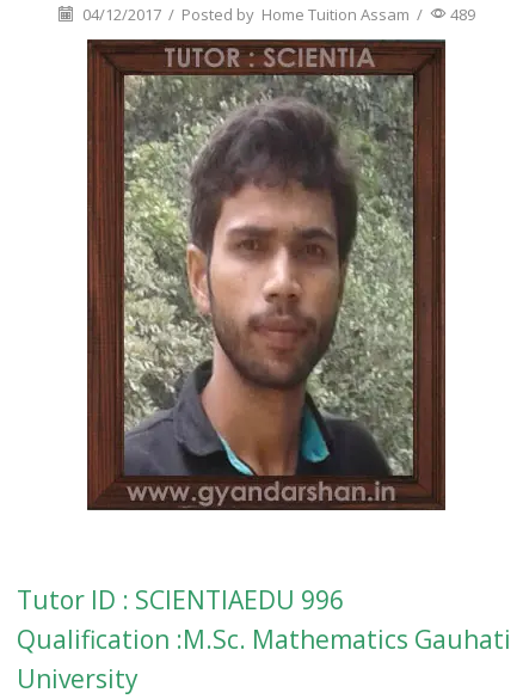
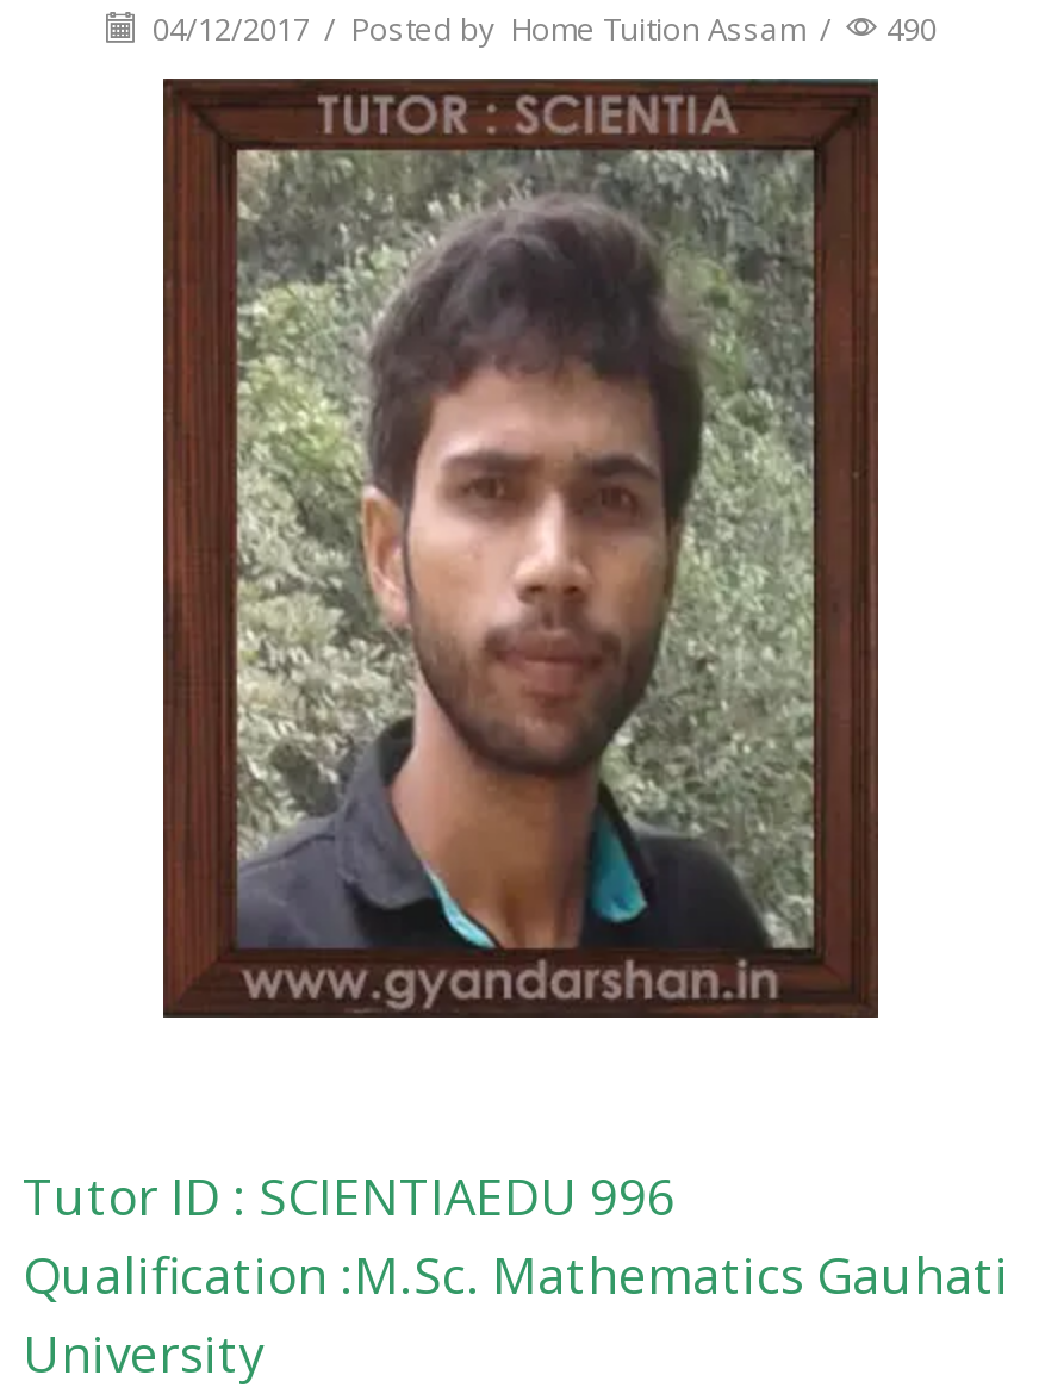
[78,3,475,25] 04/12/2017 / Posted by Home Tuition Assam / 489 -> [145,7,937,50] 04/12/2017 / Posted by Home Tuition Assam / 490

